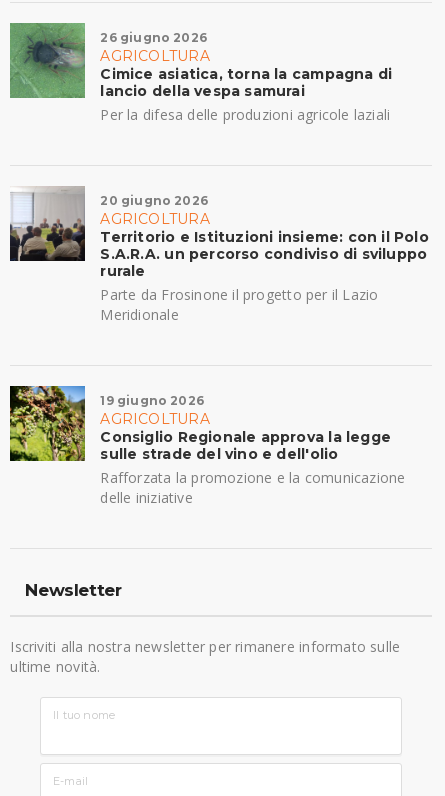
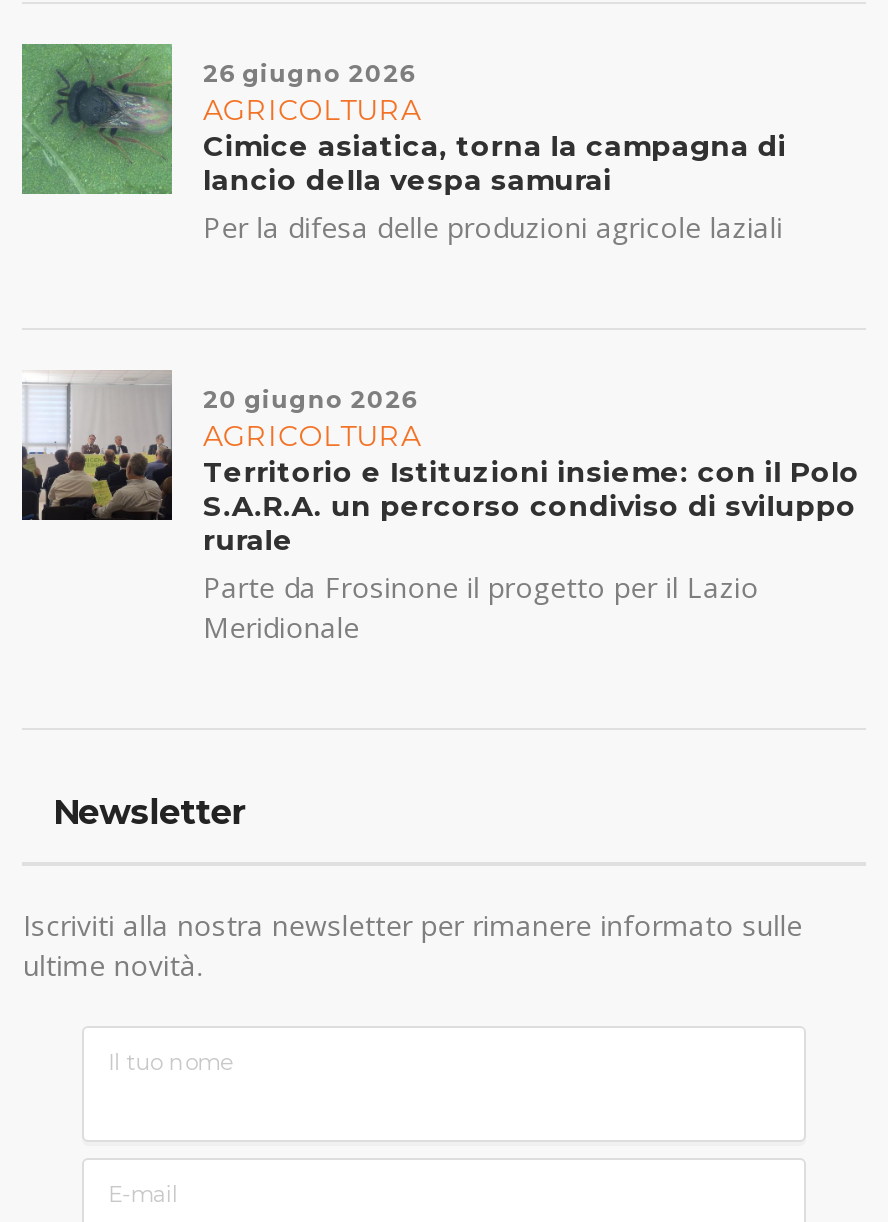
[9,385,405,507] [image] | 19 giugno 2026 | AGRICOLTURA | Consiglio Regionale approva la legge | sulle strade del vino e dell'olio | Rafforzata la promozione e la comunicazione | delle iniziative -> none

